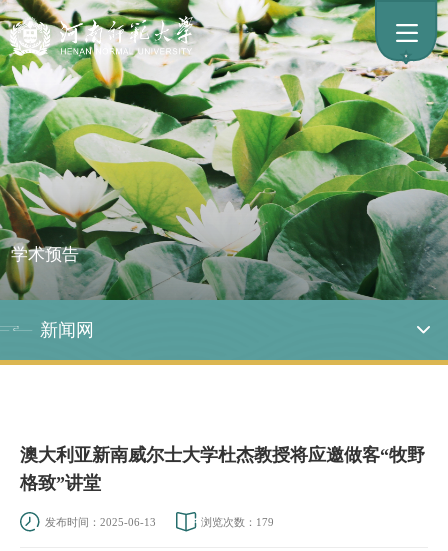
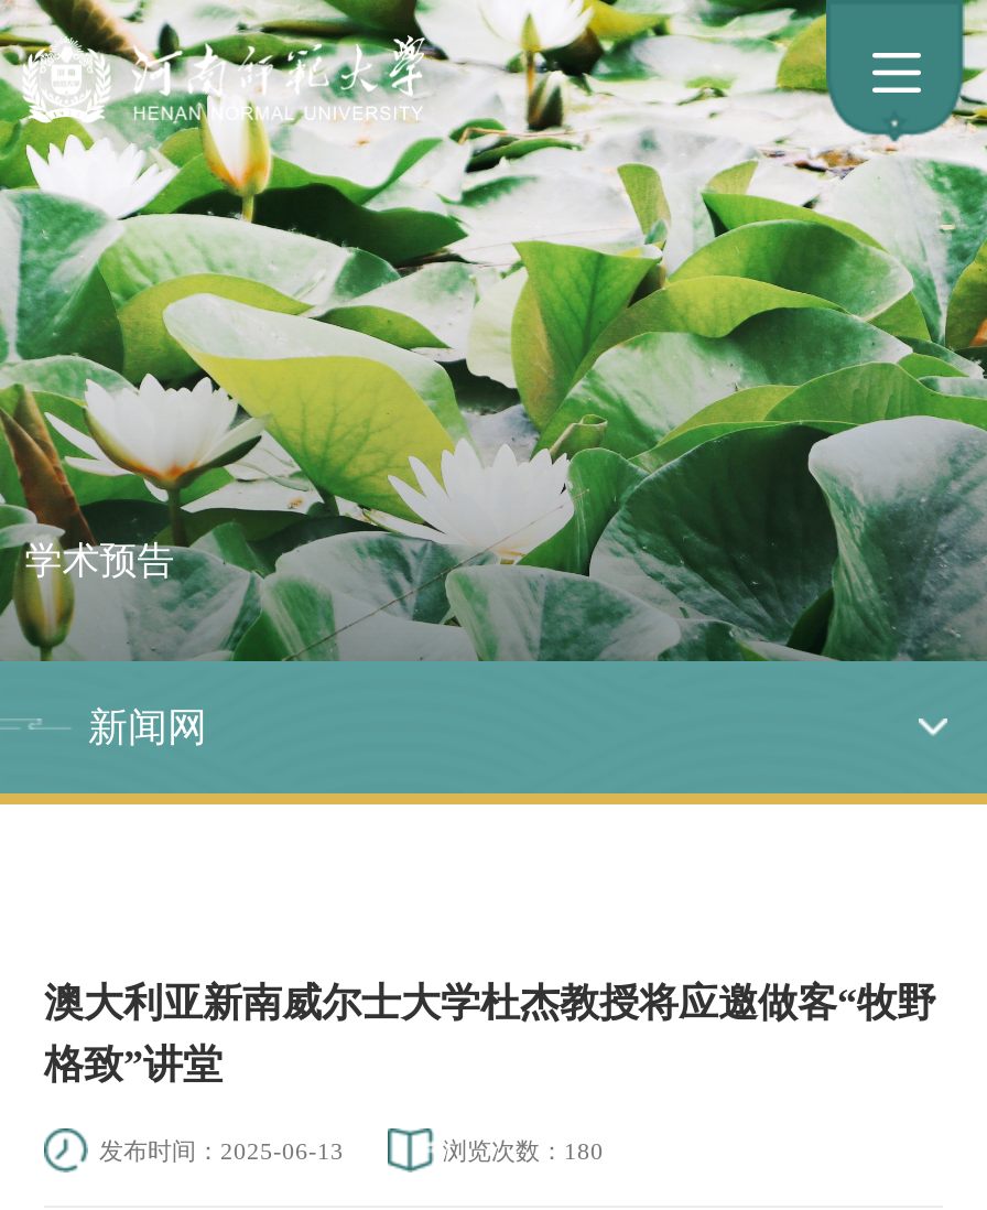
[201,516,274,528] 浏览次数：179 -> [443,1137,604,1164] 浏览次数：180

